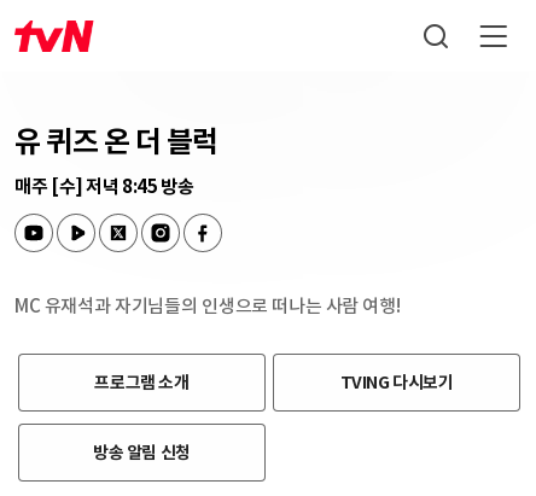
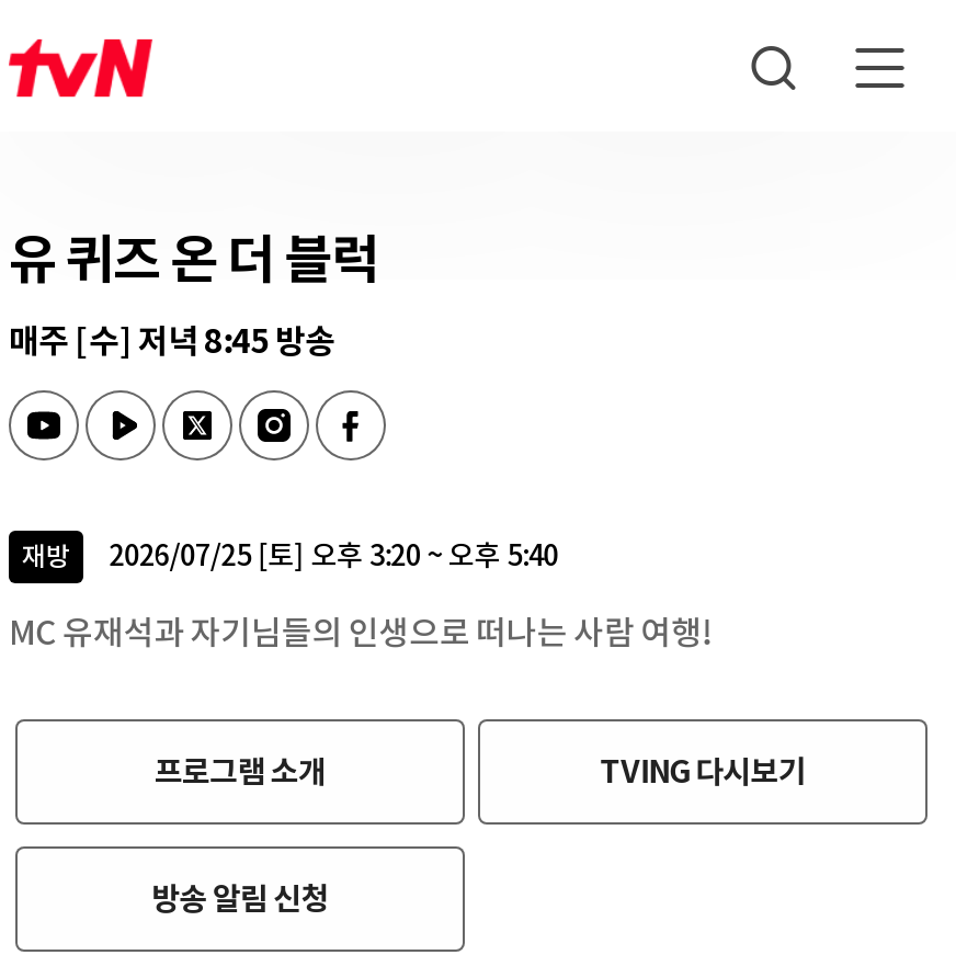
none -> [22,537,558,575] 재방 | 2026/07/25 [토] 오후 3:20 ~ 오후 5:40

